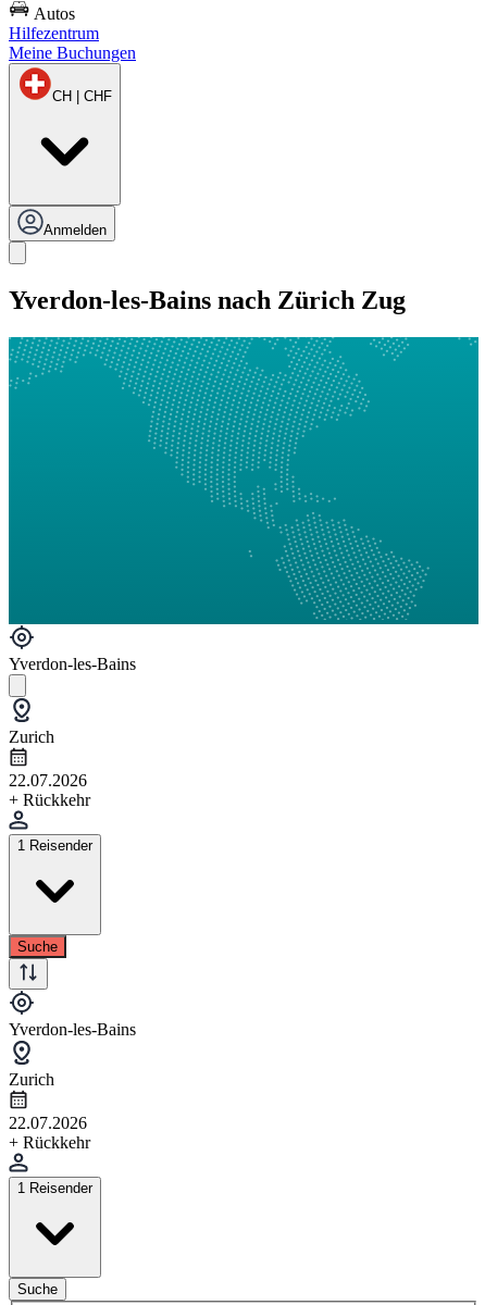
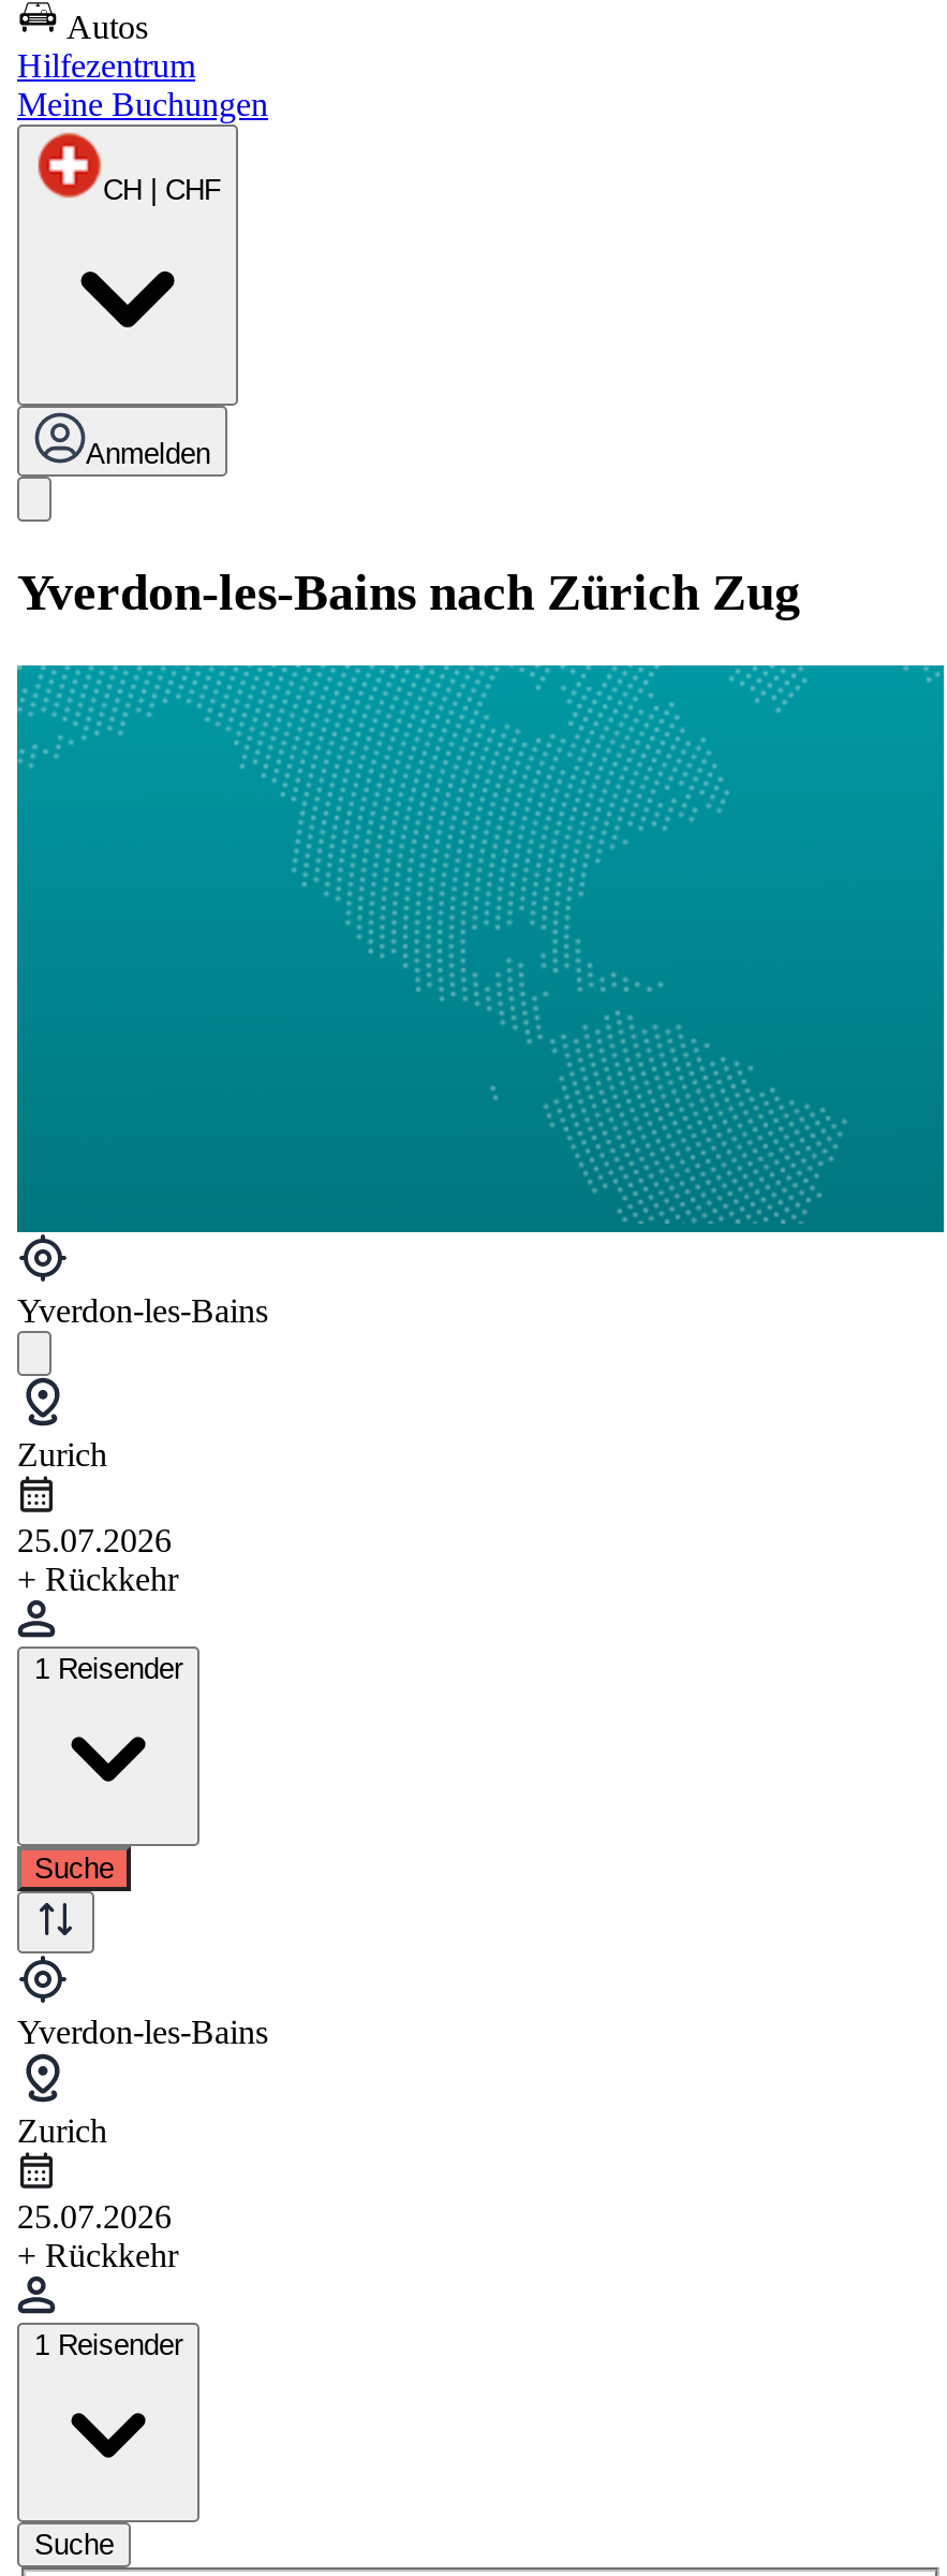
[9,771,87,789] 22.07.2026 -> [17,1522,172,1558] 25.07.2026
[9,1113,87,1132] 22.07.2026 -> [17,2198,172,2234] 25.07.2026

